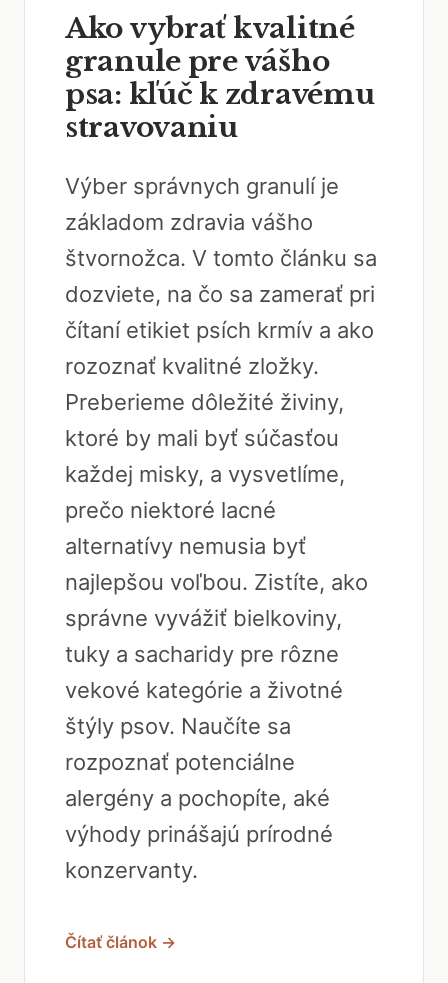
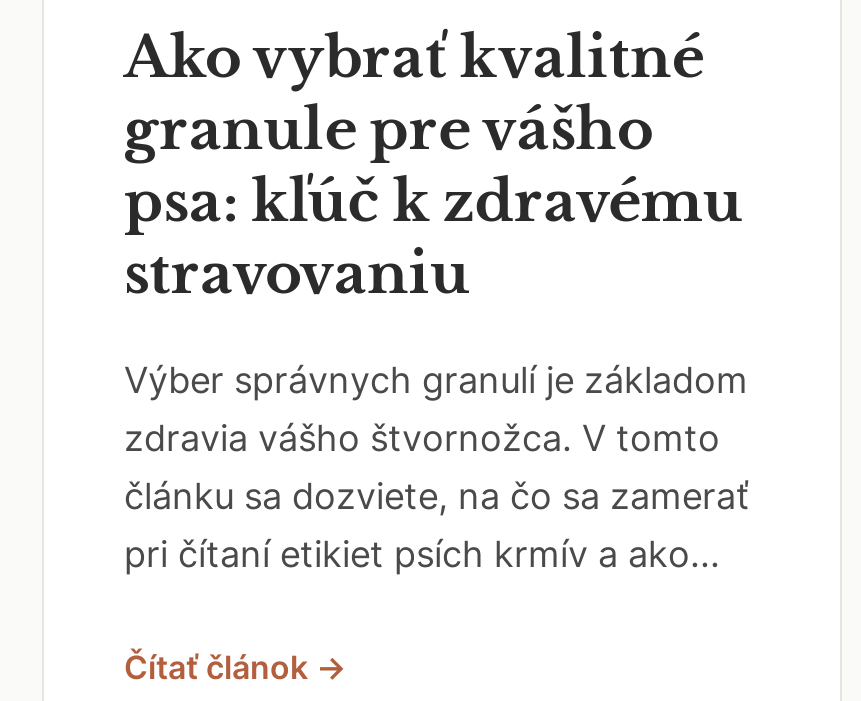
[65,173,377,883] Výber správnych granulí je | základom zdravia vášho | štvornožca. V tomto článku sa | dozviete, na čo sa zamerať pri | čítaní etikiet psích krmív a ako | rozoznať kvalitné zložky. | Preberieme dôležité živiny, | ktoré by mali byť súčasťou | každej misky, a vysvetlíme, | prečo niektoré lacné | alternatívy nemusia byť | najlepšou voľbou. Zistíte, ako | správne vyvážiť bielkoviny, | tuky a sacharidy pre rôzne | vekové kategórie a životné | štýly psov. Naučíte sa | rozpoznať potenciálne | alergény a pochopíte, aké | výhody prinášajú prírodné | konzervanty. -> [124,359,750,575] Výber správnych granulí je základom | zdravia vášho štvornožca. V tomto | článku sa dozviete, na čo sa zamerať | pri čítaní etikiet psích krmív a ako...

